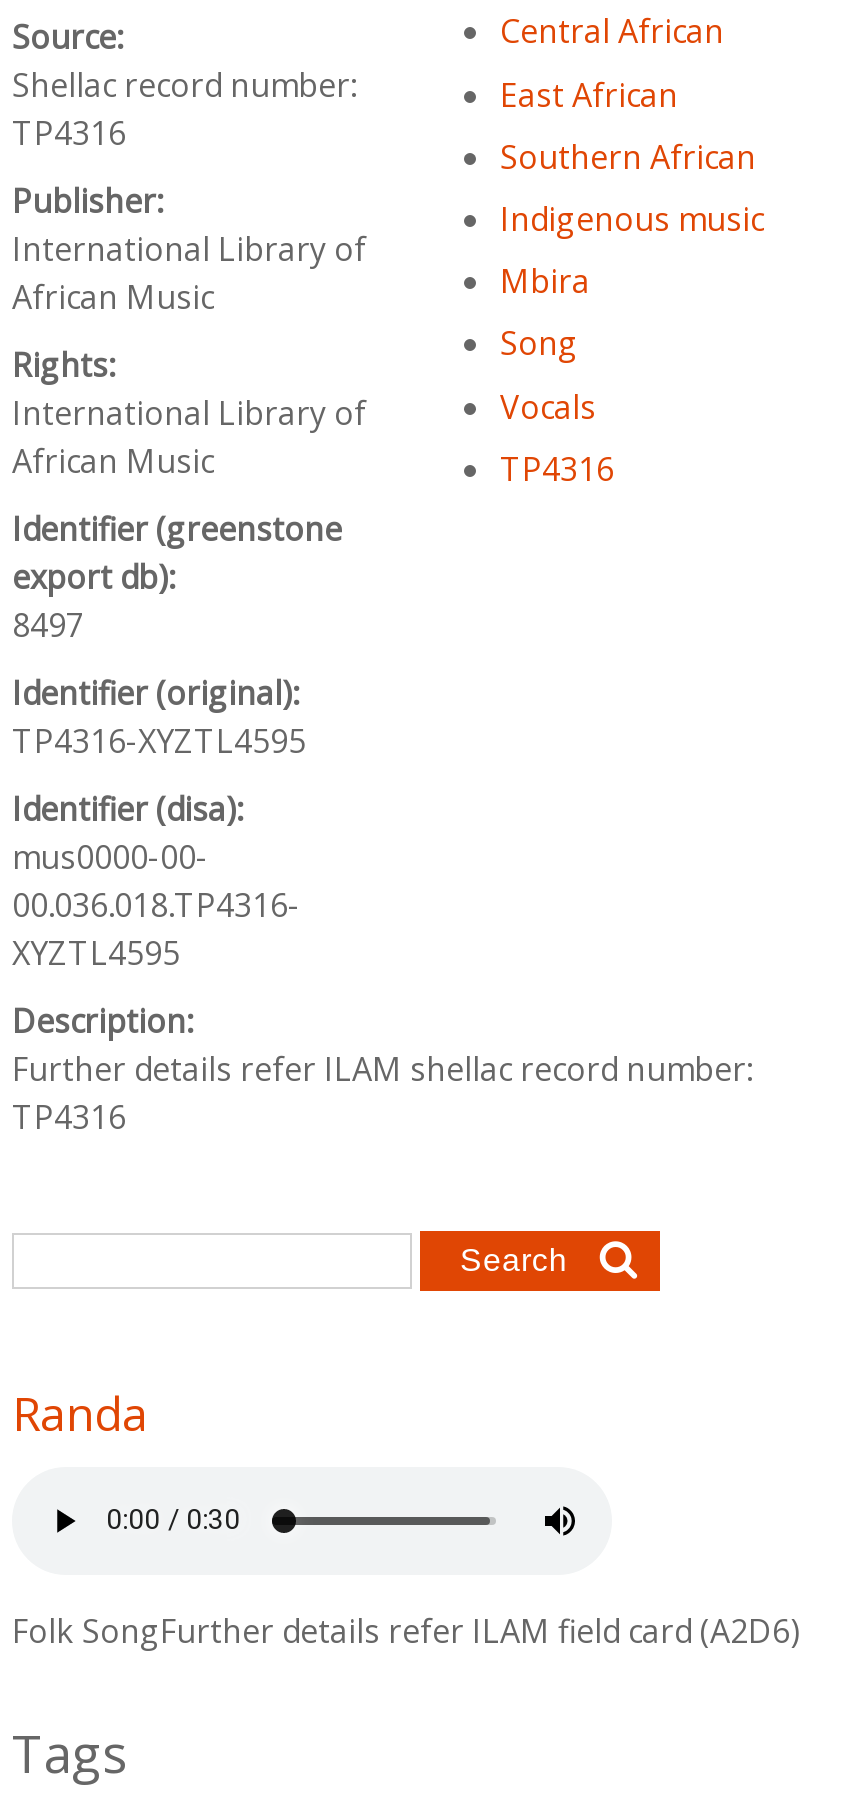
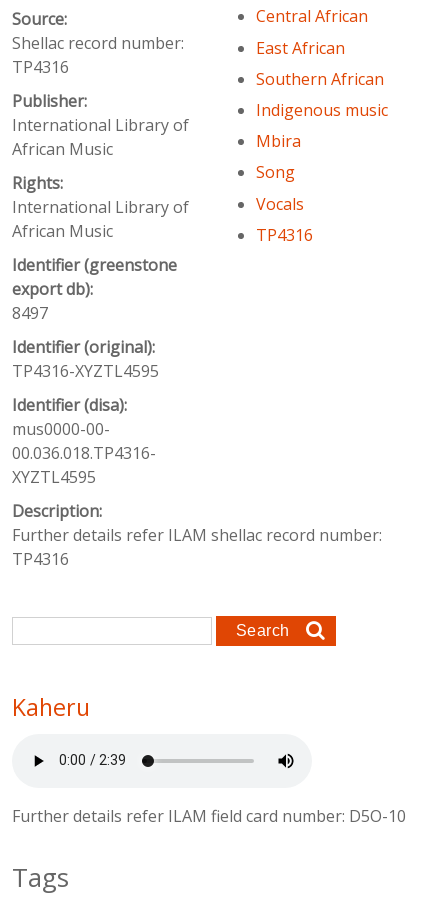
[12,1382,148,1446] Randa -> [12,691,90,723] Kaheru
[12,1609,800,1653] Folk SongFurther details refer ILAM field card (A2D6) -> [12,805,406,827] Further details refer ILAM field card number: D5O-10

